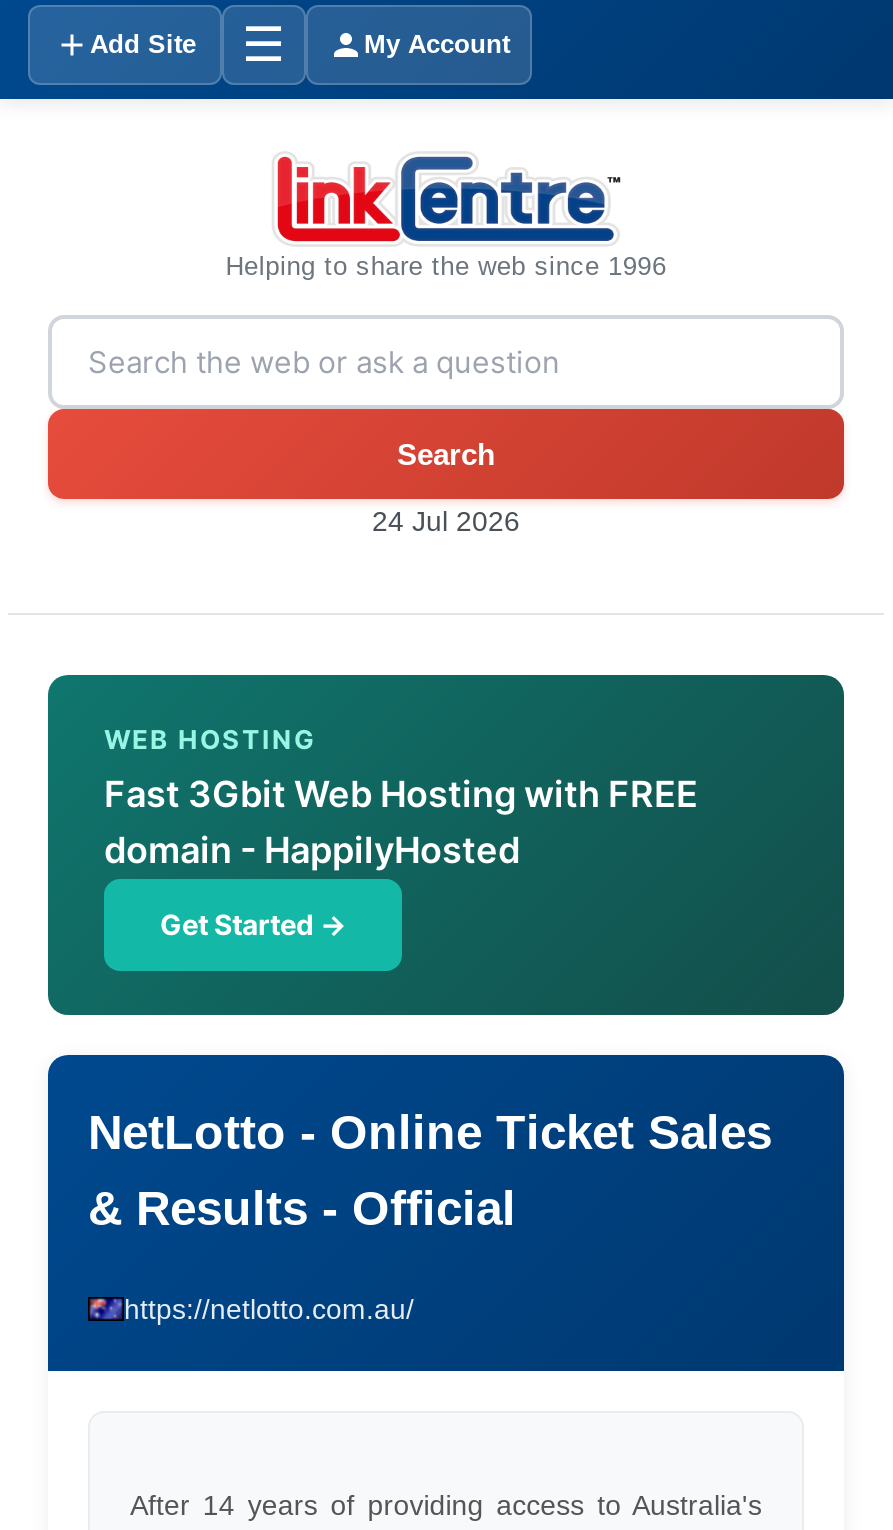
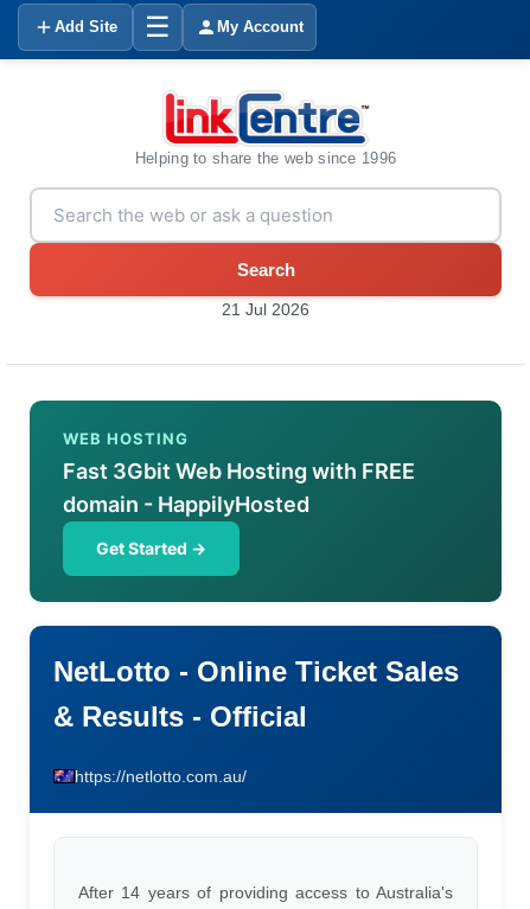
[372,505,520,537] 24 Jul 2026 -> [222,300,309,319] 21 Jul 2026

